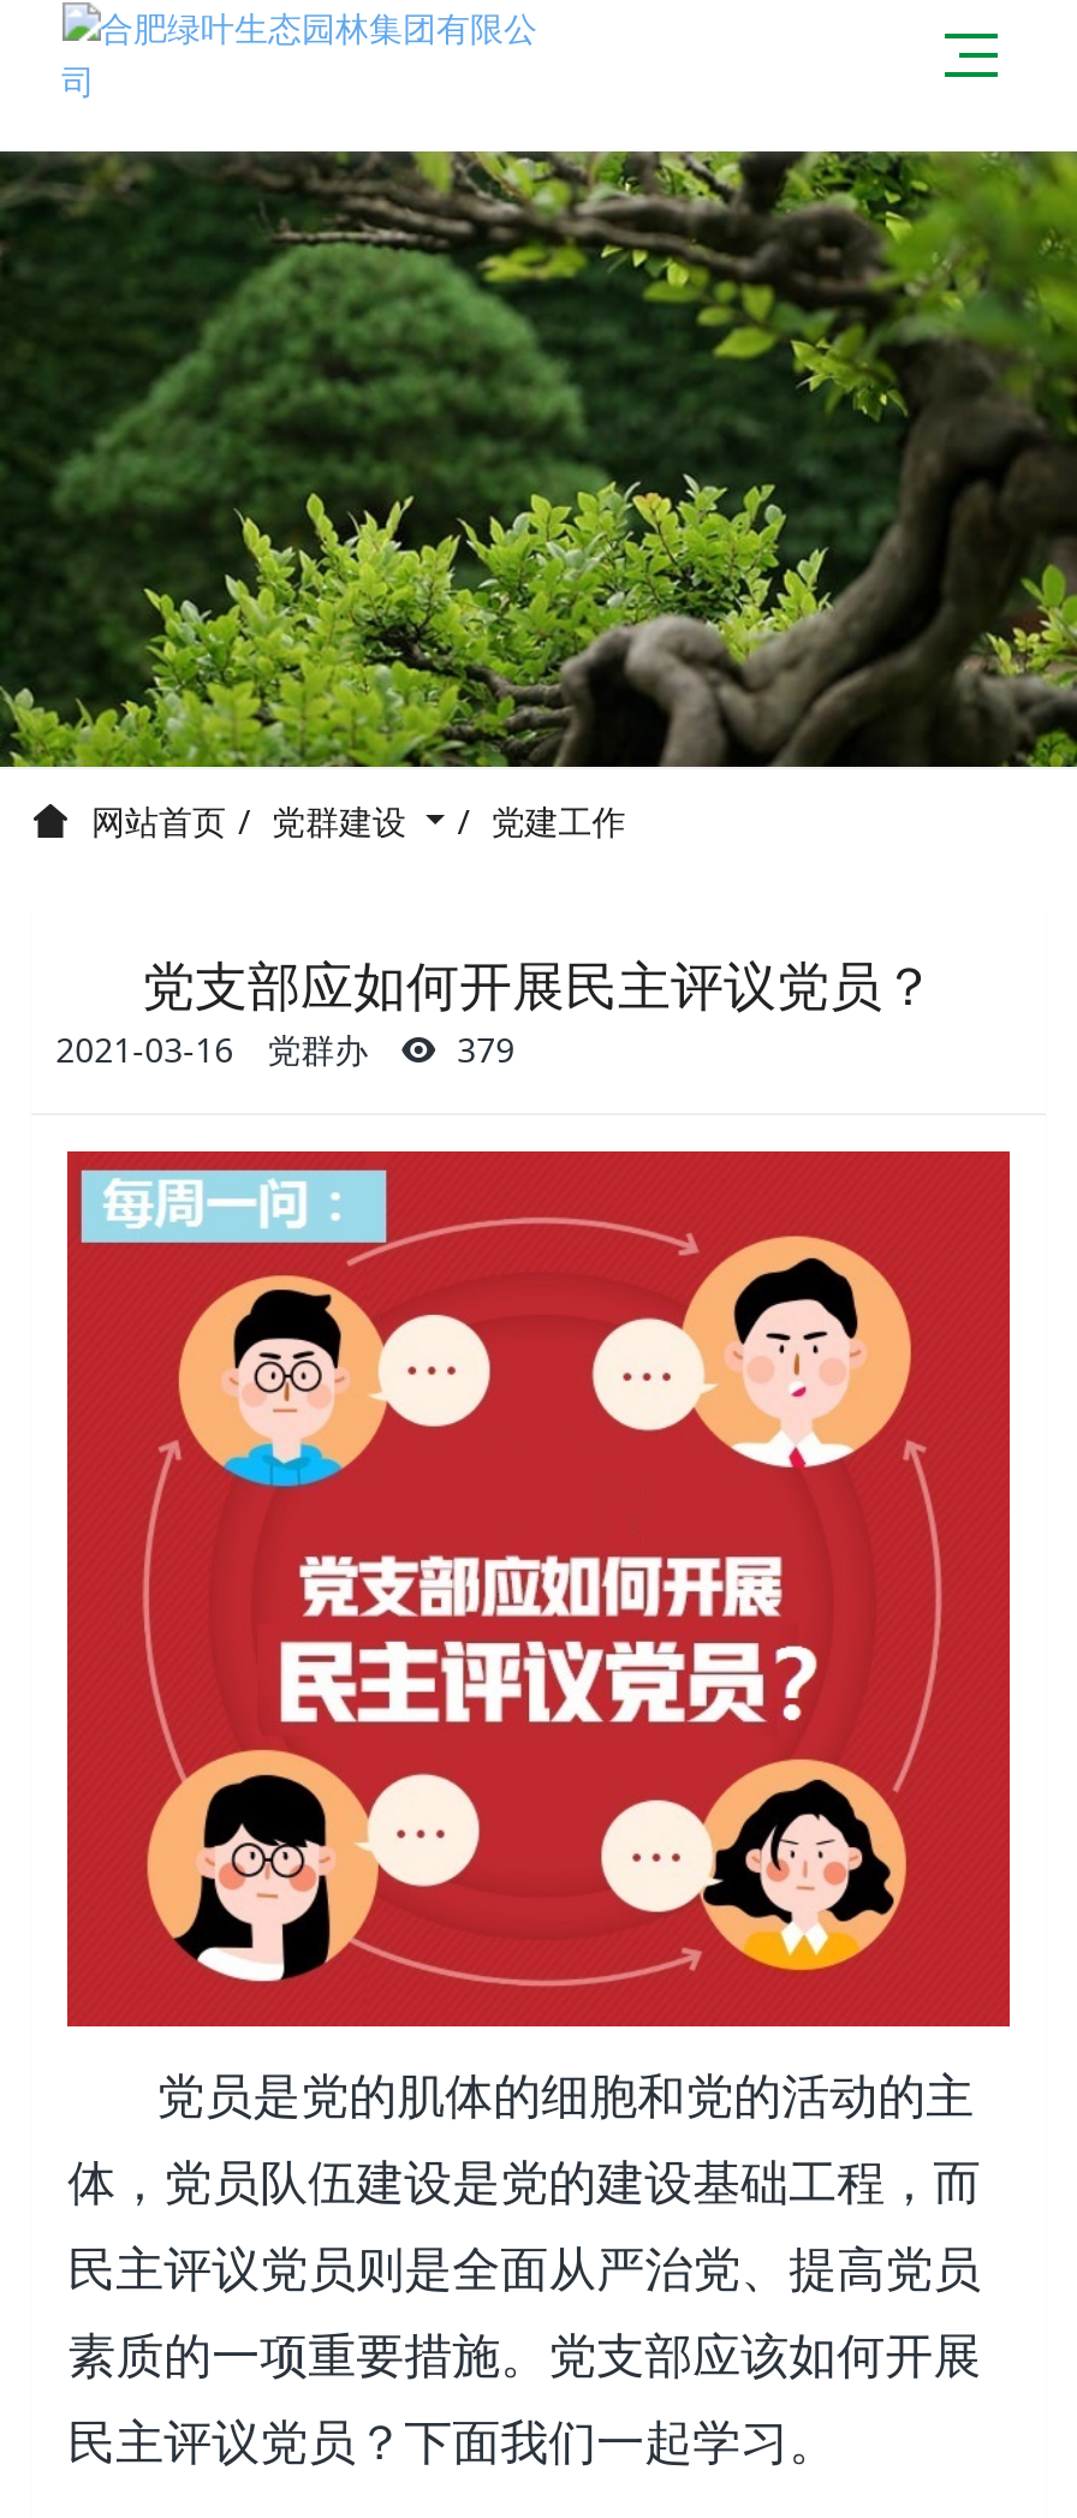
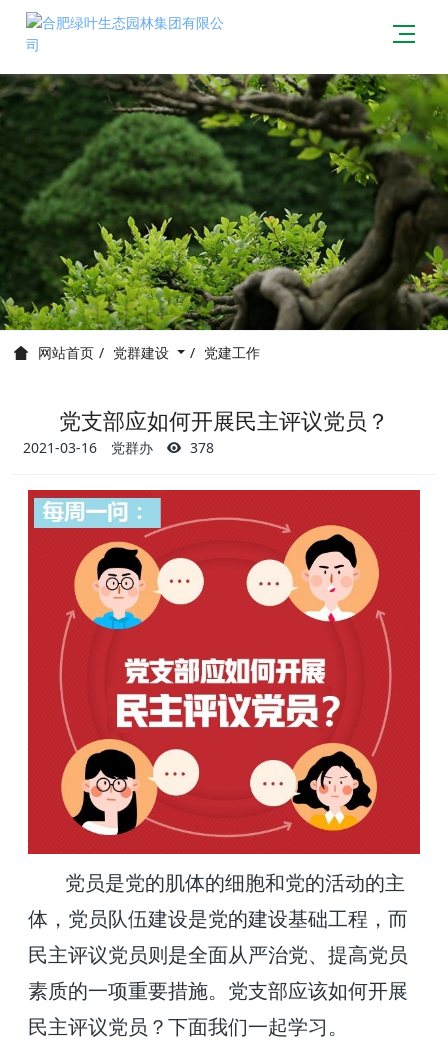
[56,1026,515,1072] 2021-03-16 党群办 379 -> [23,438,214,457] 2021-03-16 党群办 378

